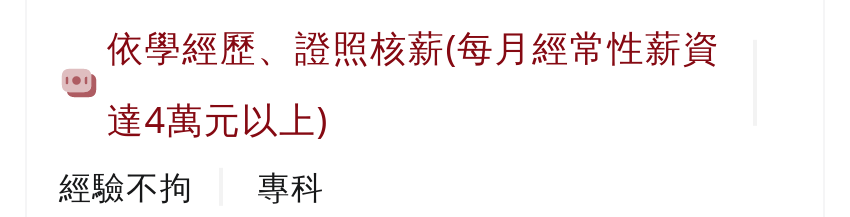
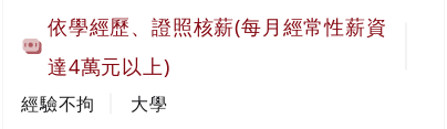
[257,164,325,208] 專科 -> [131,91,168,115] 大學

